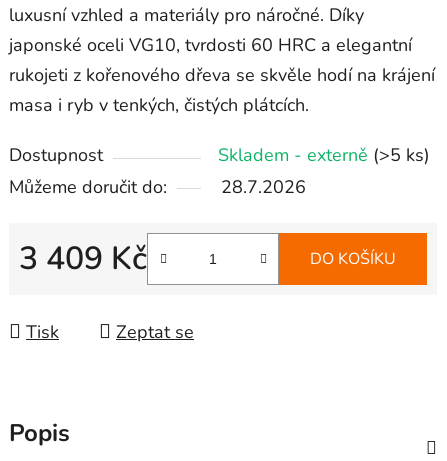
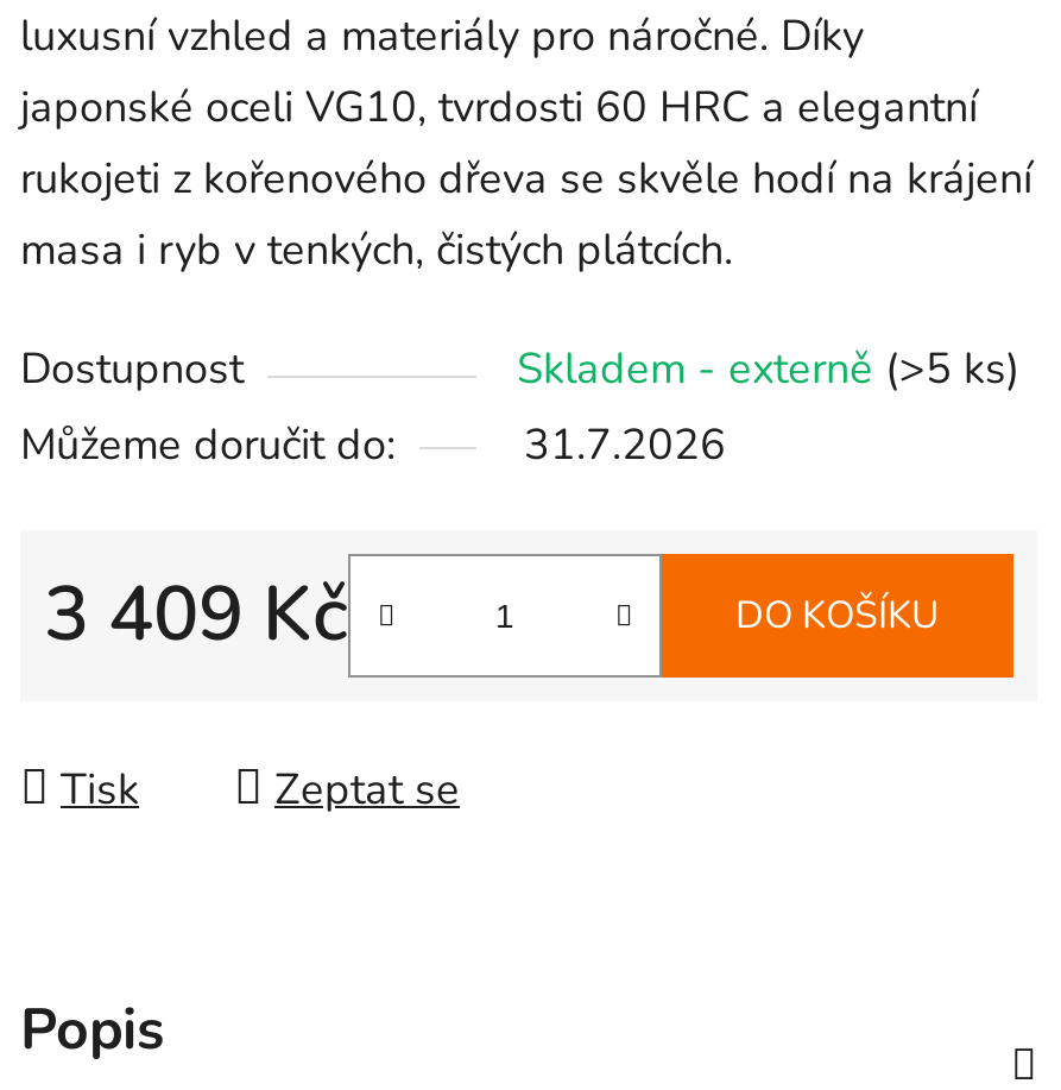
[221,175,306,199] 28.7.2026 -> [524,417,726,474] 31.7.2026

